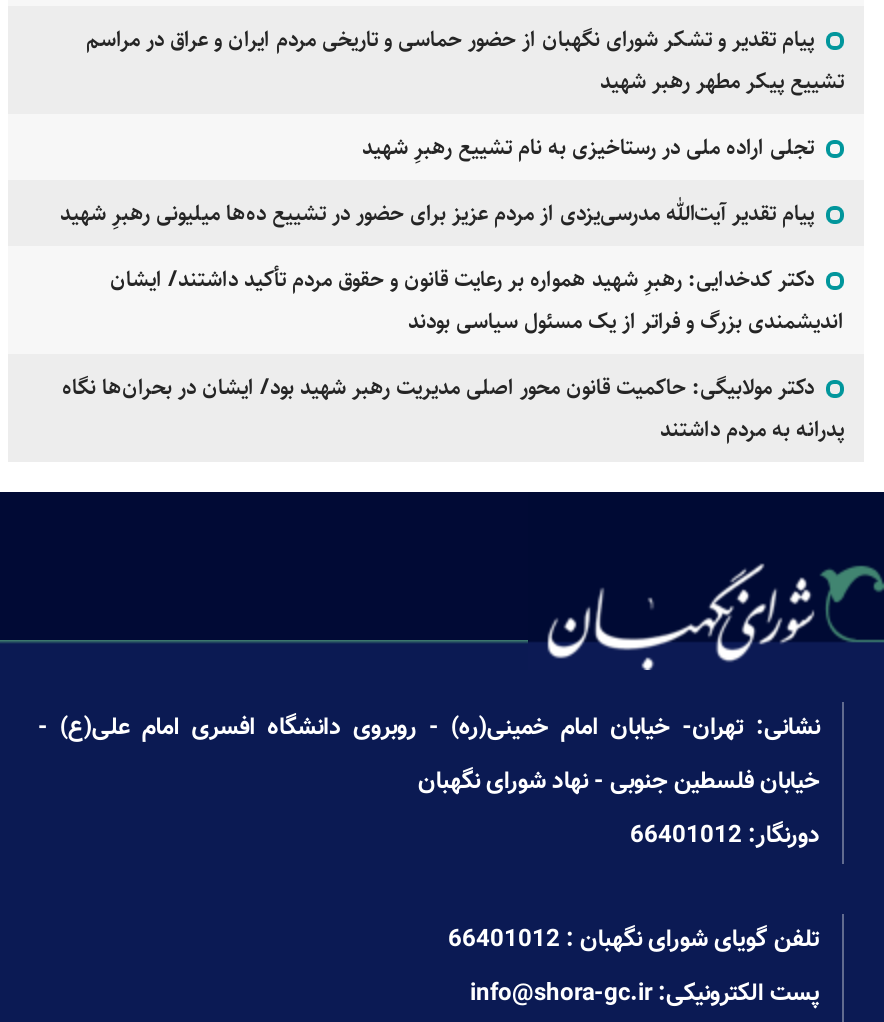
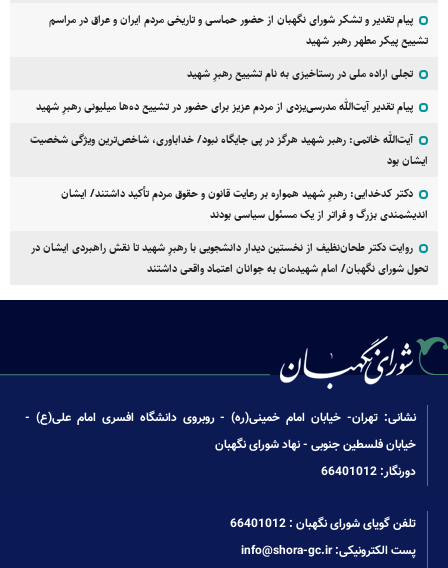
none -> [30,131,428,169] آیت‌الله خاتمی: رهبر شهید هرگز در پی جایگاه نبود/ خداباوری، شاخص‌ترین ویژگی شخصیت | ایشان بود
[62,370,844,446] دکتر مولابیگی: حاکمیت قانون محور اصلی مدیریت رهبر شهید بود/ ایشان در بحران‌ها نگاه | پدرانه به مردم داشتند -> [31,239,428,277] روایت دکتر طحان‌نظیف از نخستین دیدار دانشجویی با رهبرِ شهید تا نقش راهبردی ایشان در | تحول شورای نگهبان/ امام شهیدمان به جوانان اعتماد واقعی داشتند

